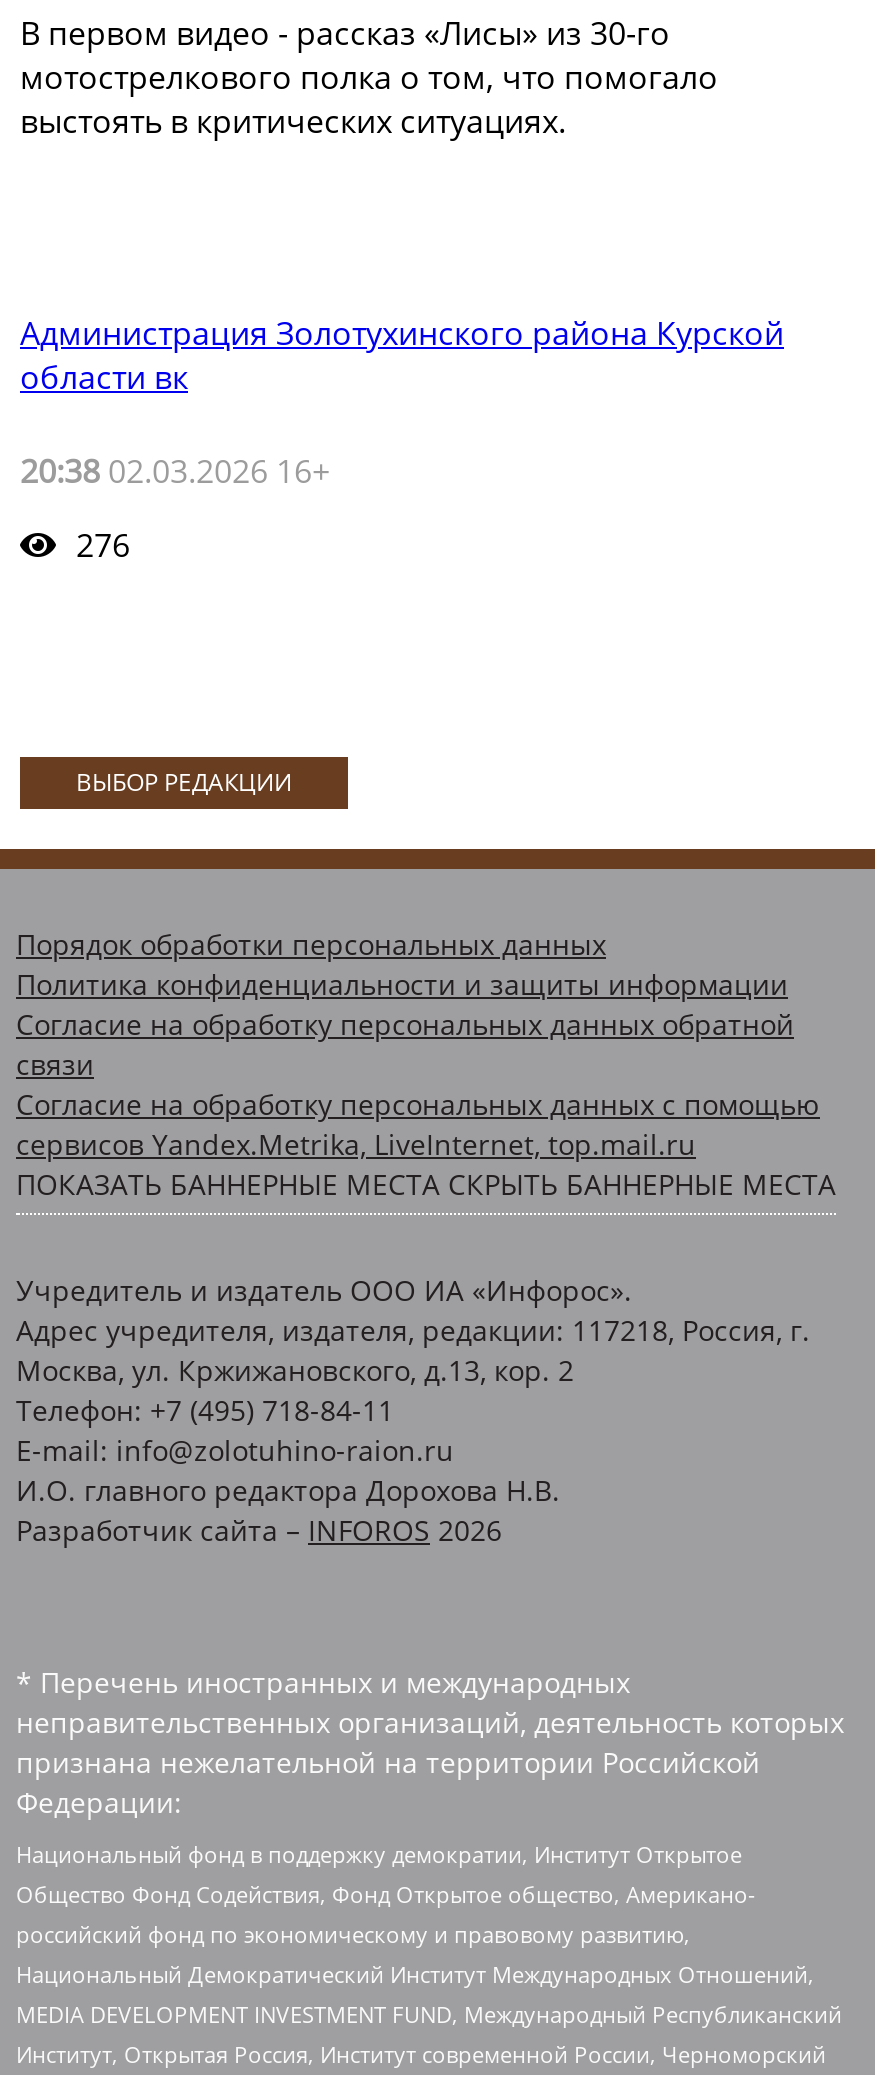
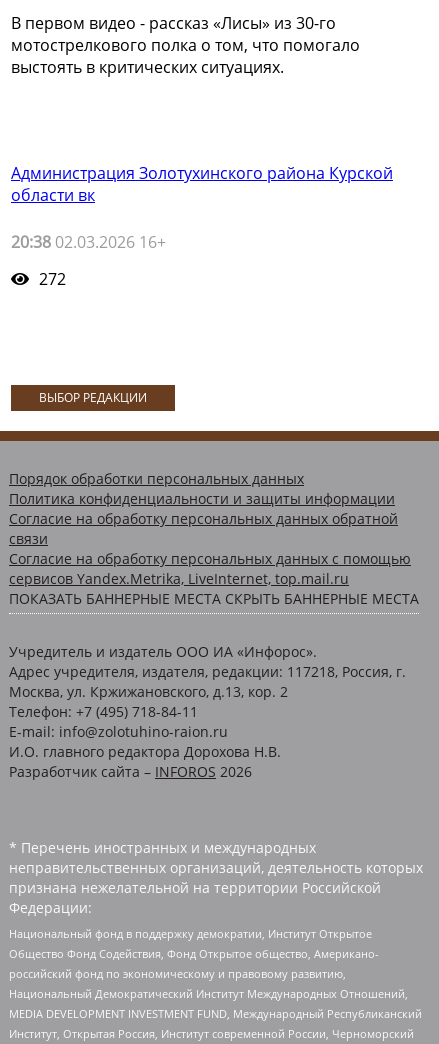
[76,522,130,566] 276 -> [39,268,66,290] 272

